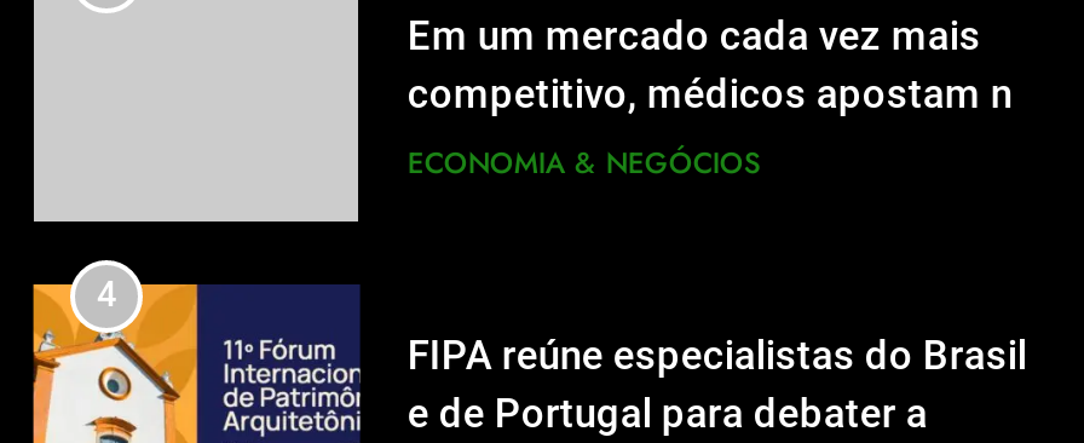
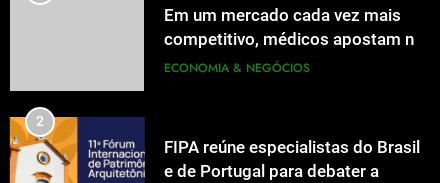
[97,274,116,315] 4 -> [36,113,44,130] 2

